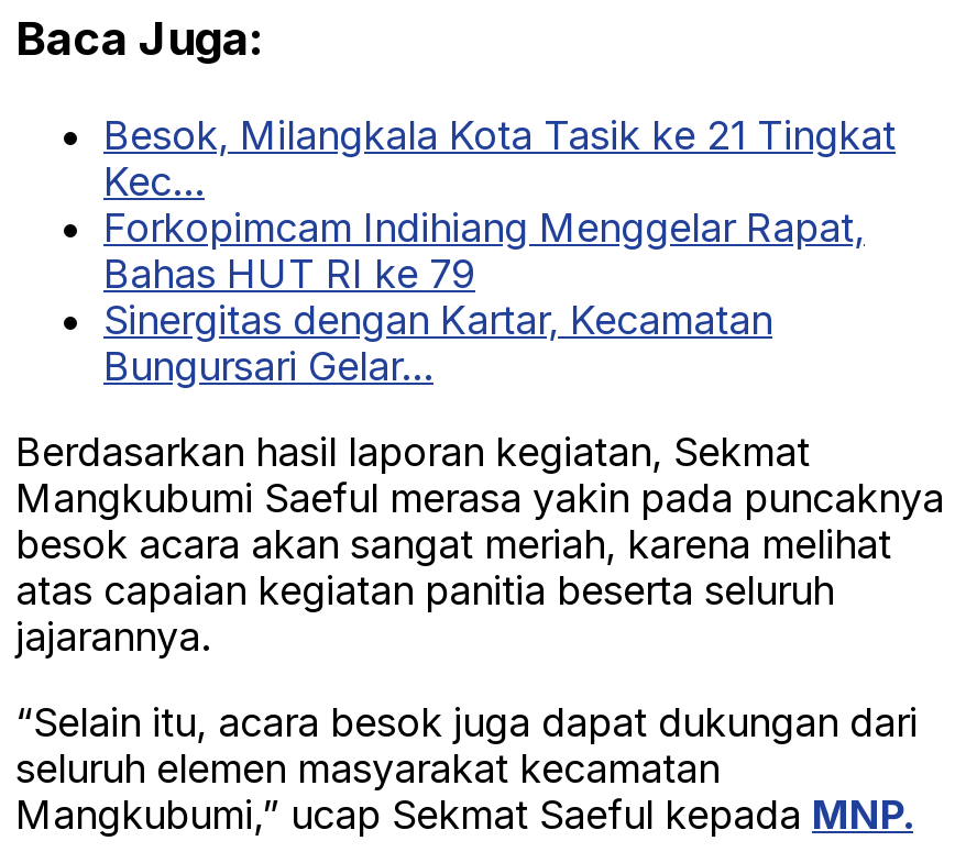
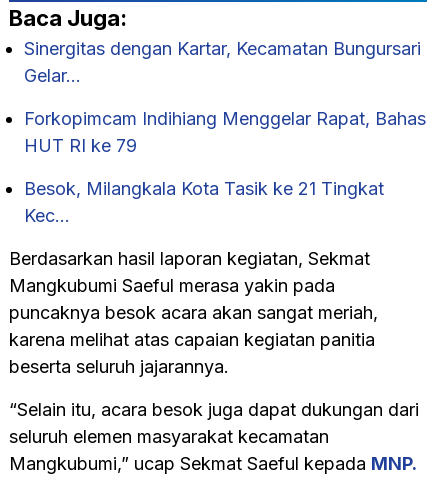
none -> [24,38,426,156] Sinergitas dengan Kartar, Kecamatan Bungursari | Gelar… | Forkopimcam Indihiang Menggelar Rapat, Bahas | HUT RI ke 79
moved [103,111,896,158] -> [24,178,384,199]: Besok, Milangkala Kota Tasik ke 21 Tingkat
moved [103,158,205,204] -> [24,205,70,226]: Kec…
[103,204,865,389] Forkopimcam Indihiang Menggelar Rapat, | Bahas HUT RI ke 79 | Sinergitas dengan Kartar, Kecamatan | Bungursari Gelar… -> none

